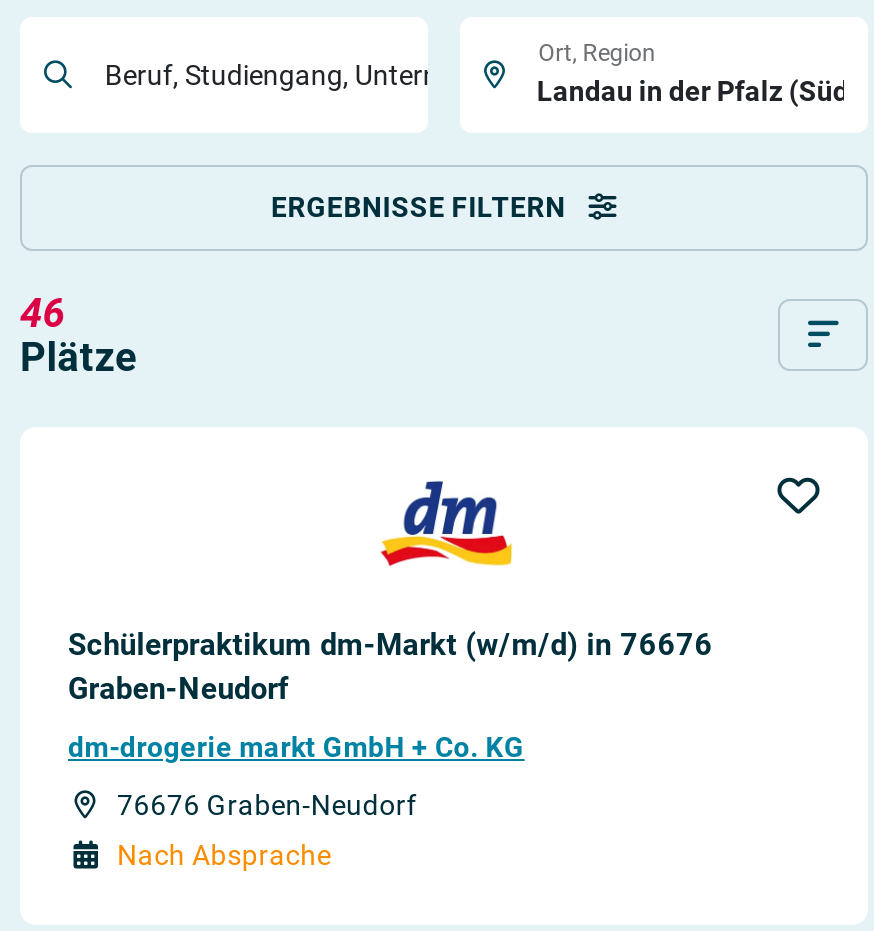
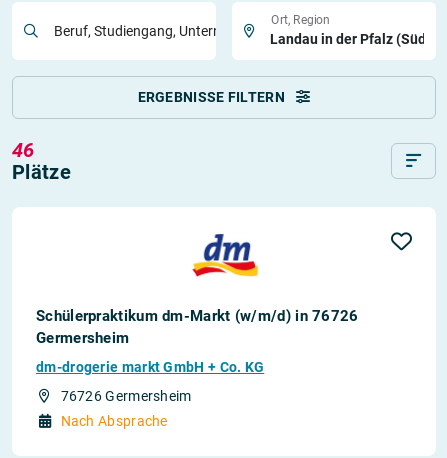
[68,627,713,707] Schülerpraktikum dm-Markt (w/m/d) in 76676 | Graben-Neudorf -> [36,307,359,347] Schülerpraktikum dm-Markt (w/m/d) in 76726 | Germersheim
[117,789,417,821] 76676 Graben-Neudorf -> [60,388,192,404] 76726 Germersheim

